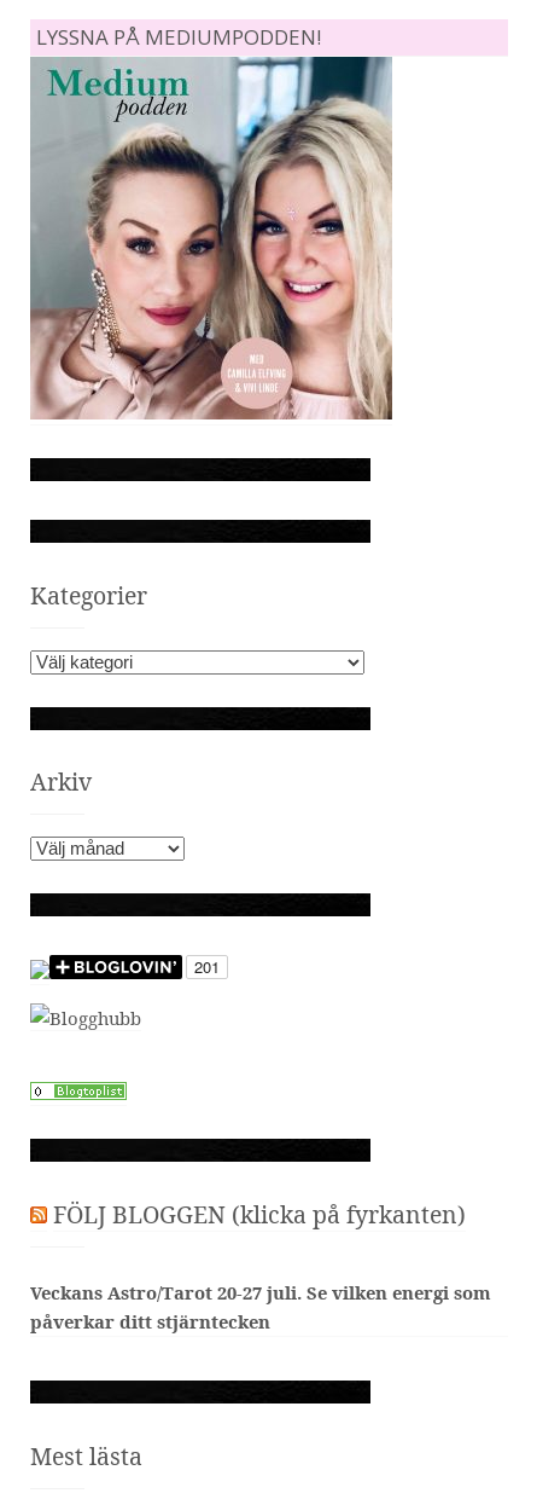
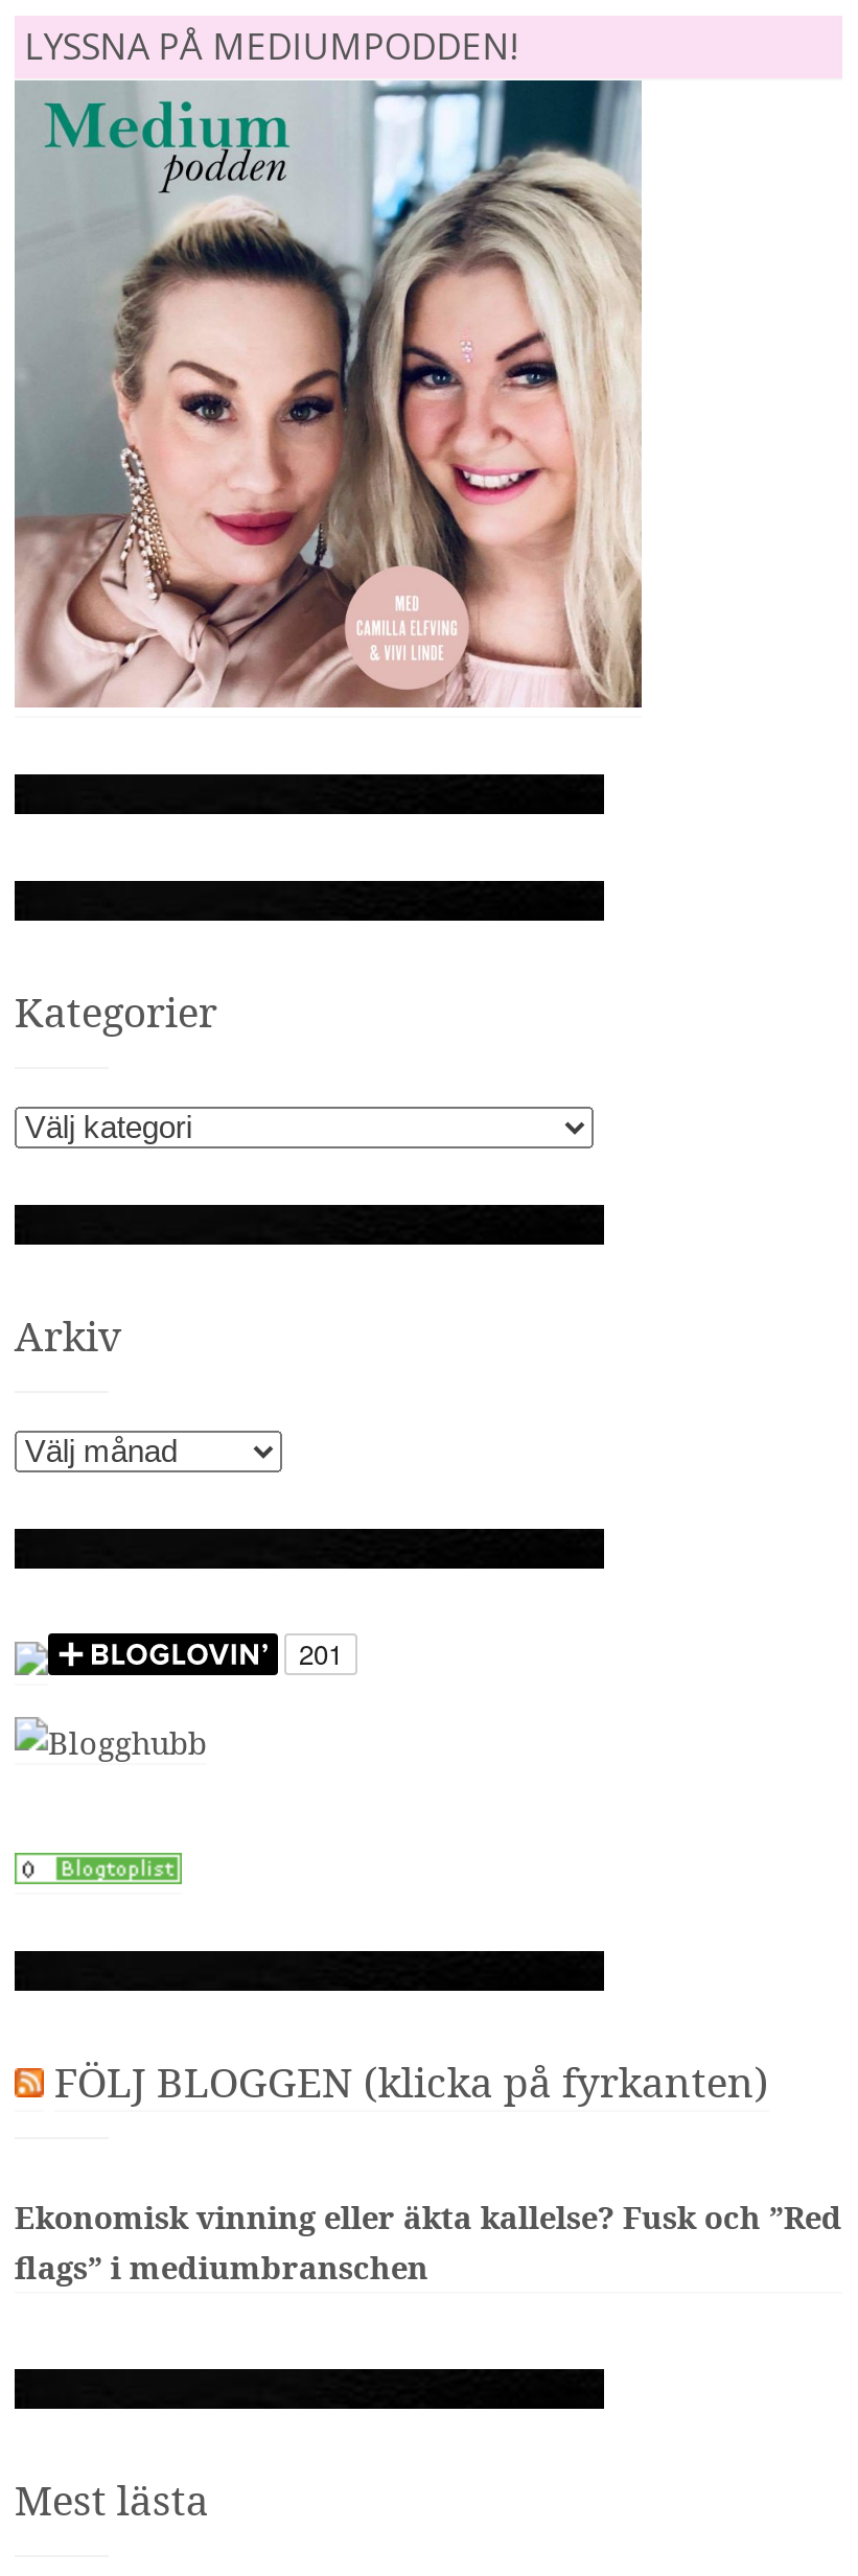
[30,1280,491,1333] Veckans Astro/Tarot 20-27 juli. Se vilken energi som | påverkar ditt stjärntecken -> [14,2195,842,2287] Ekonomisk vinning eller äkta kallelse? Fusk och ”Red | flags” i mediumbranschen

